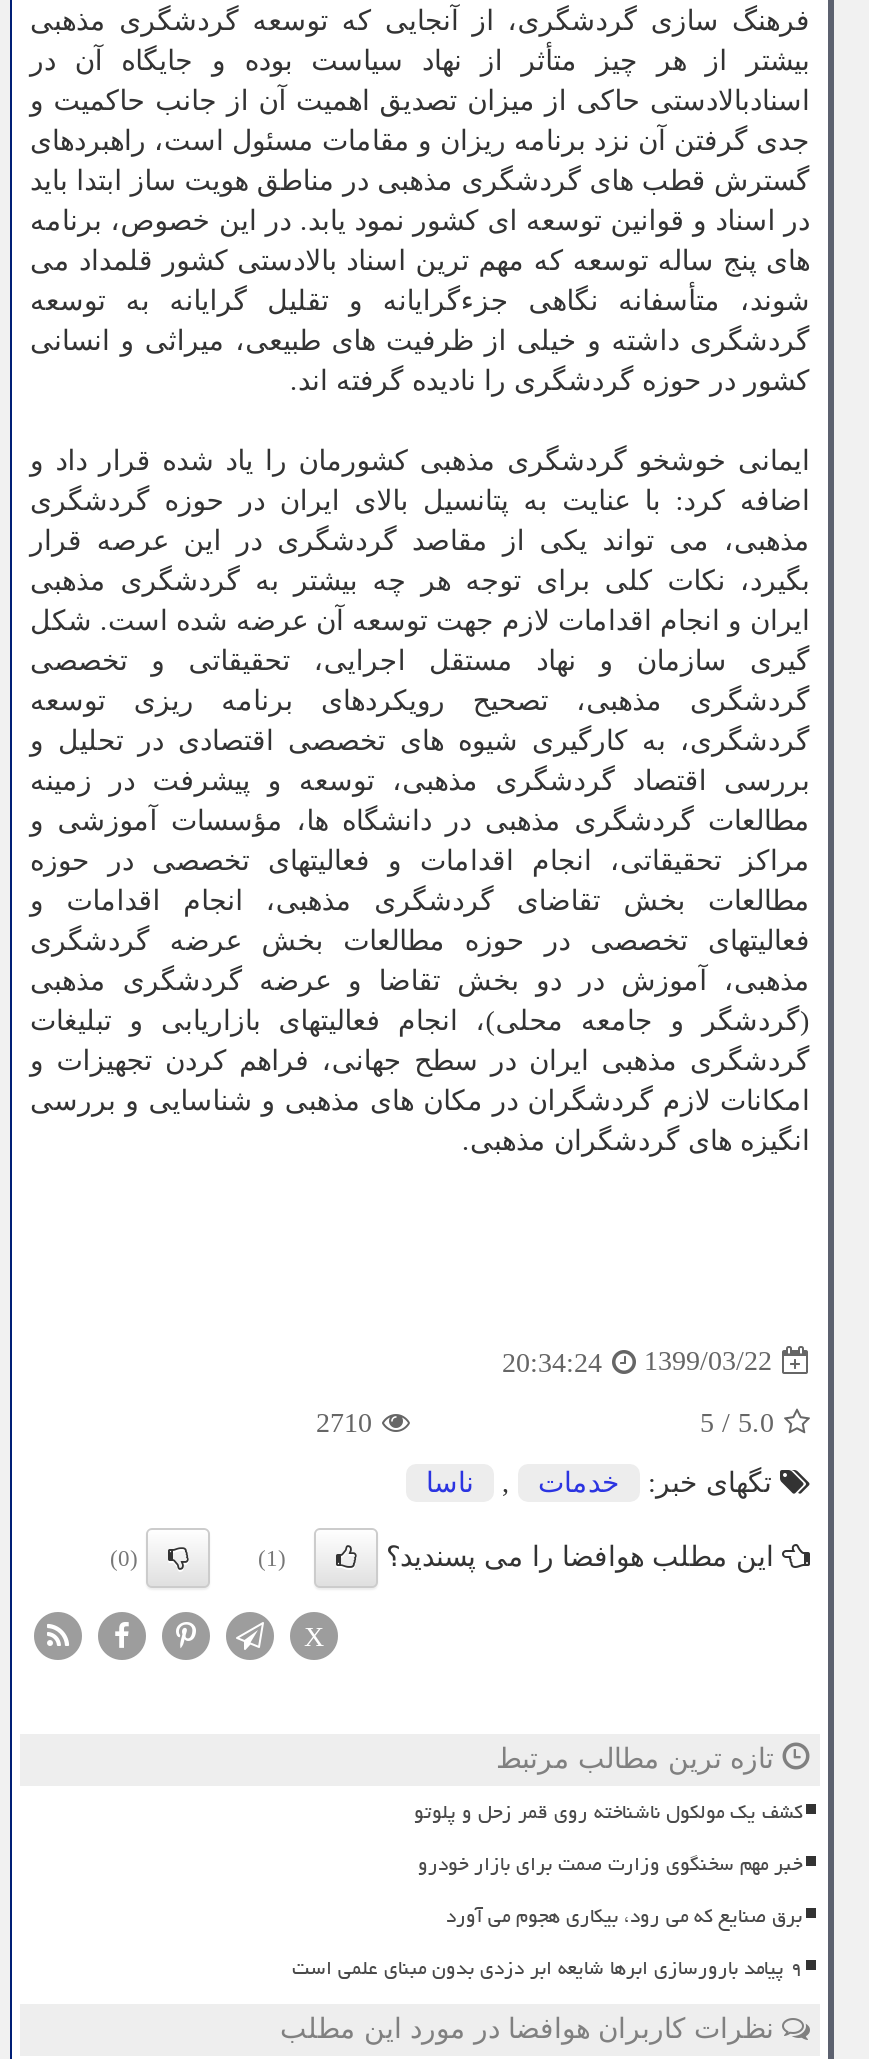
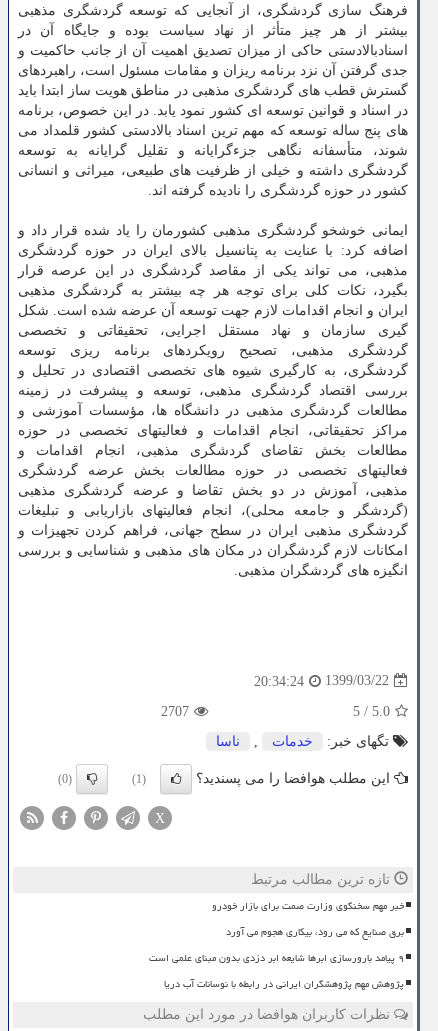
[316,1408,372,1438] 2710 -> [161,704,189,719] 2707
[414,1792,802,1832] کشف یک مولکول ناشناخته روی قمر زحل و پلوتو -> none
moved [418,1844,802,1936] -> [212,896,404,942]: خبر مهم سخنگوی وزارت صمت برای بازار خودرو | برق صنایع که می رود، بیکاری هجوم می آورد
none -> [164,974,404,994] پژوهش مهم پژوهشگران ایرانی در رابطه با نوسانات آب دریا

